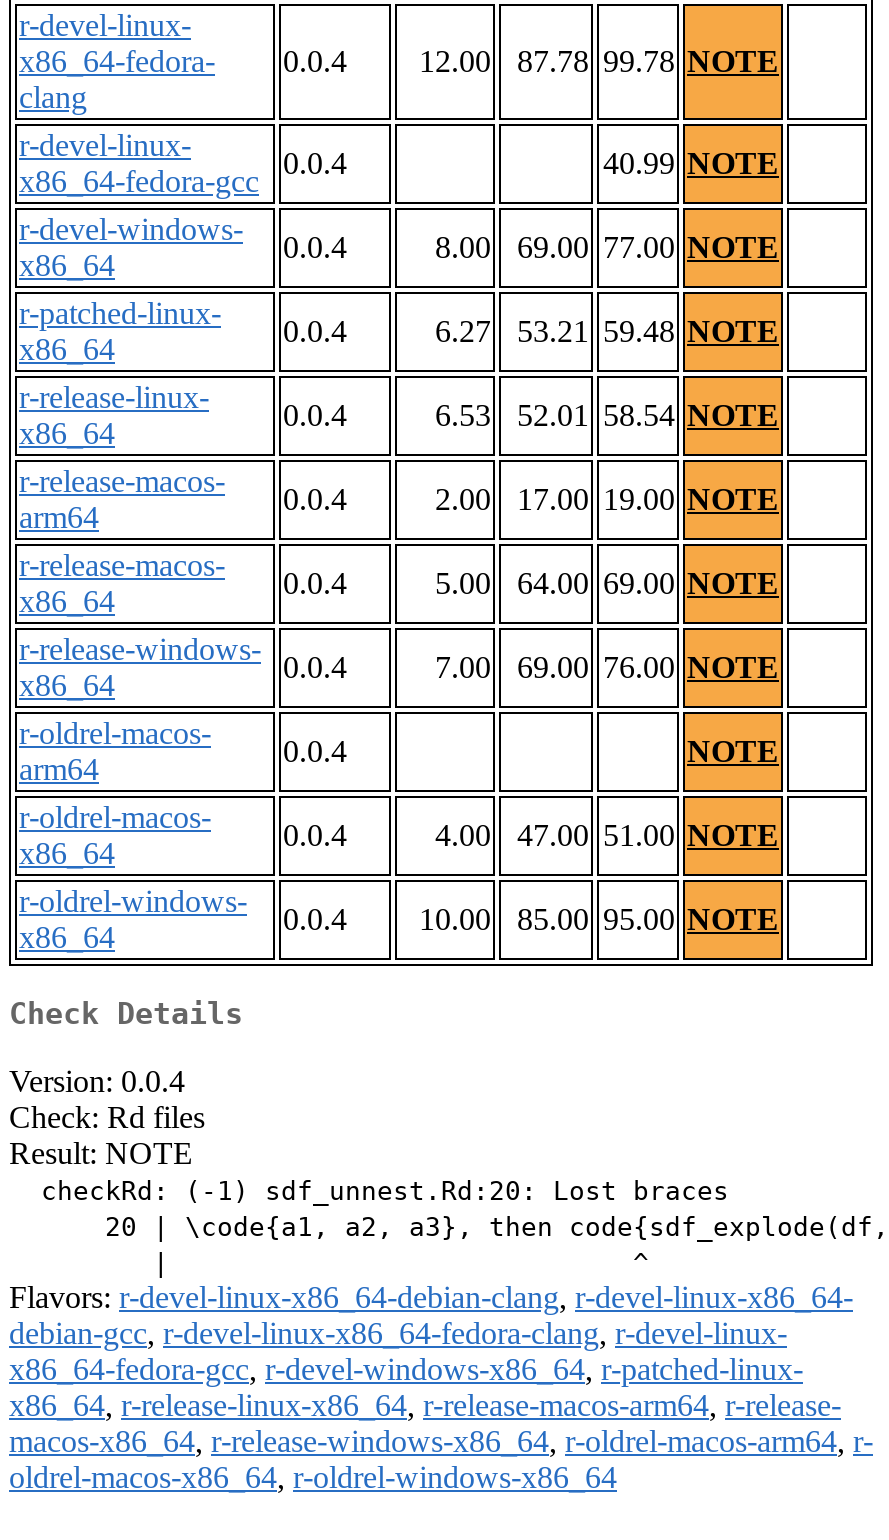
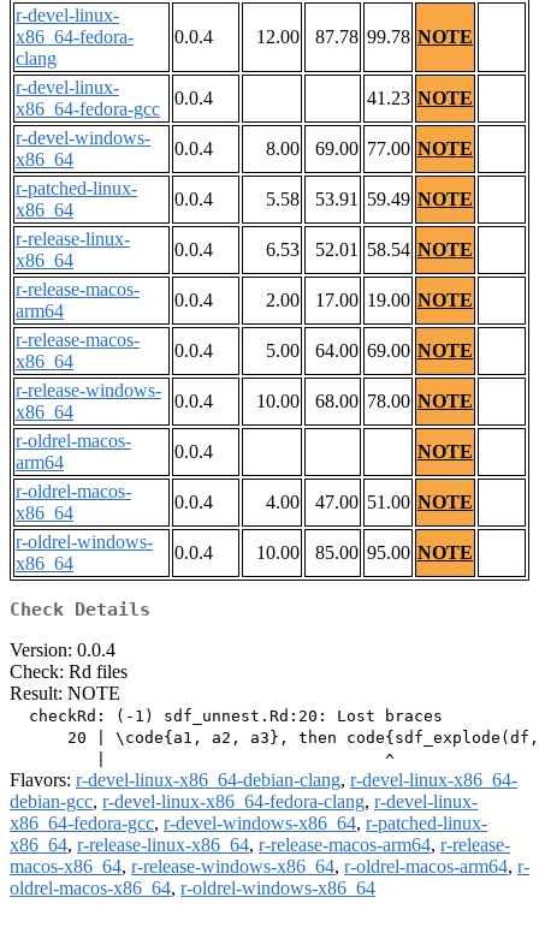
[603,147,779,181] 40.99 NOTE -> [367,88,473,109] 41.23 NOTE
[435,315,491,349] 6.27 -> [266,189,300,210] 5.58
[517,315,779,349] 53.21 59.48 NOTE -> [315,189,473,210] 53.91 59.49 NOTE
[435,651,491,685] 7.00 -> [256,391,300,412] 10.00
[517,651,779,685] 69.00 76.00 NOTE -> [315,391,473,412] 68.00 78.00 NOTE

